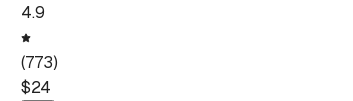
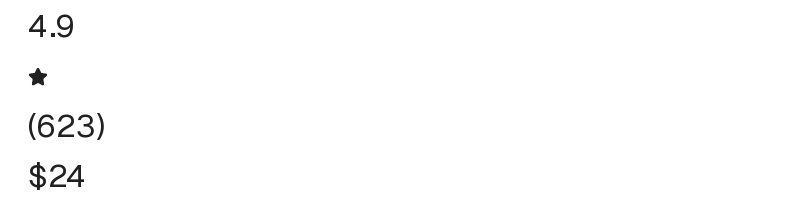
[21,52,58,73] (773) -> [28,104,106,146] (623)

